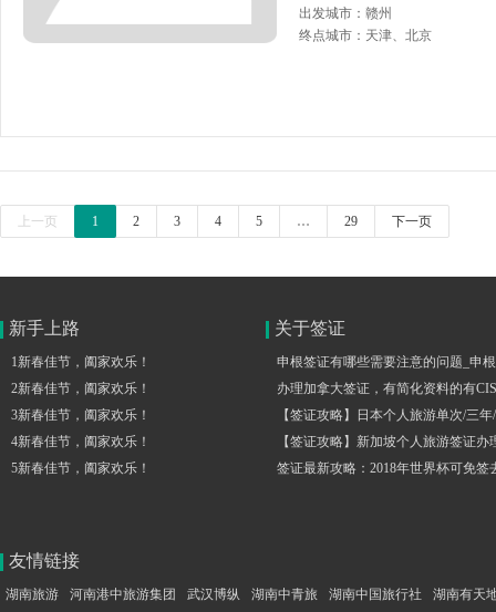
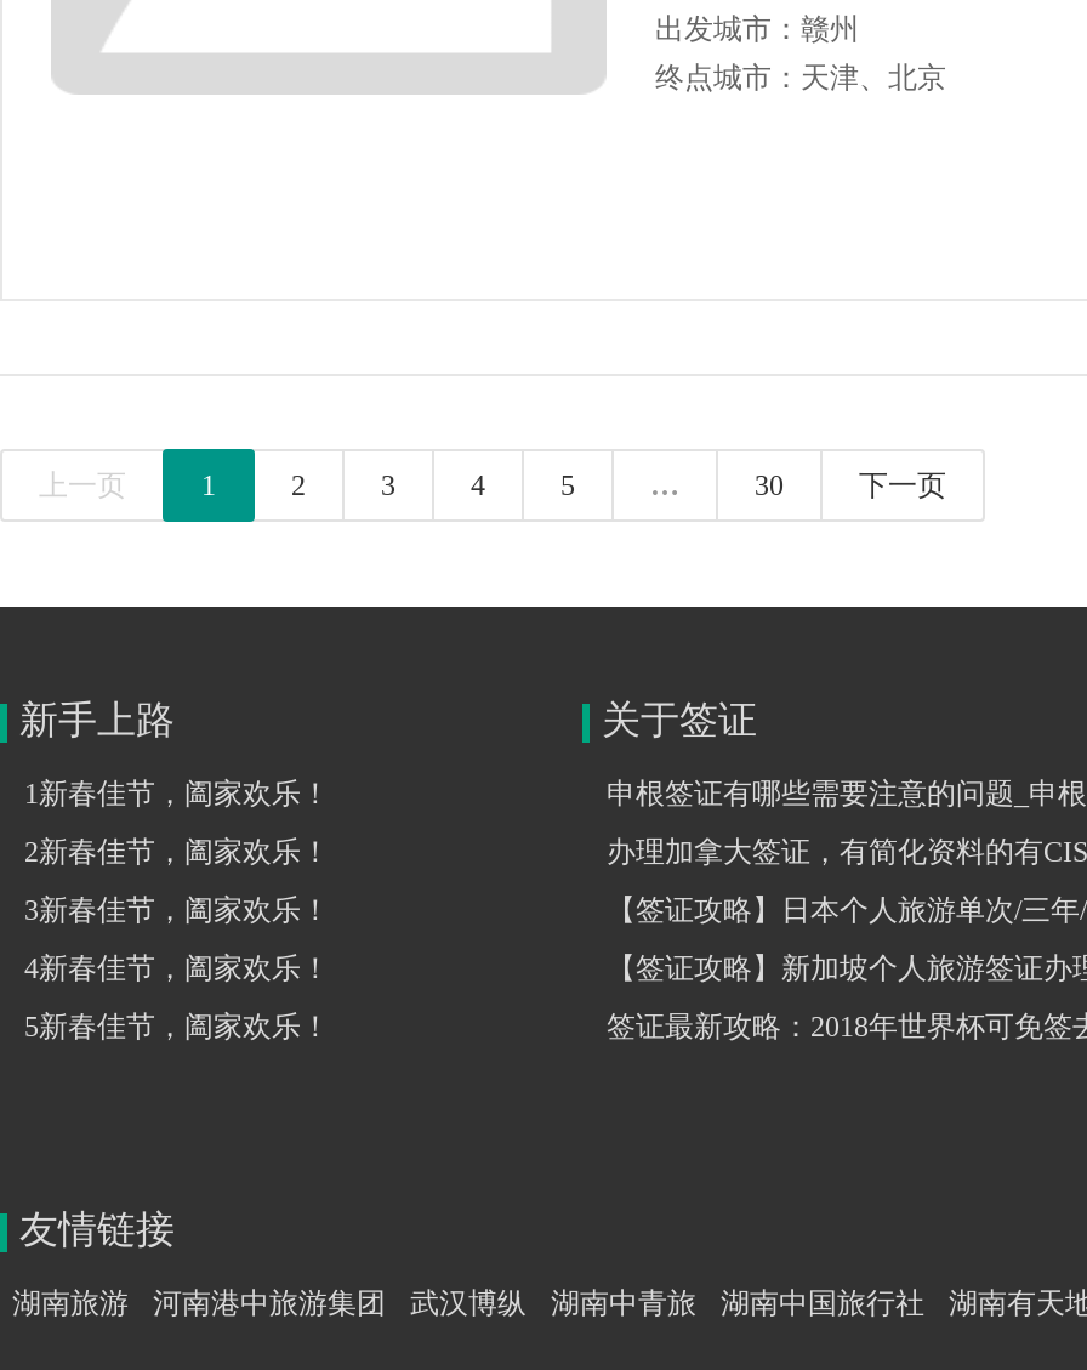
[344,214,358,229] 29 -> [755,468,784,502] 30

